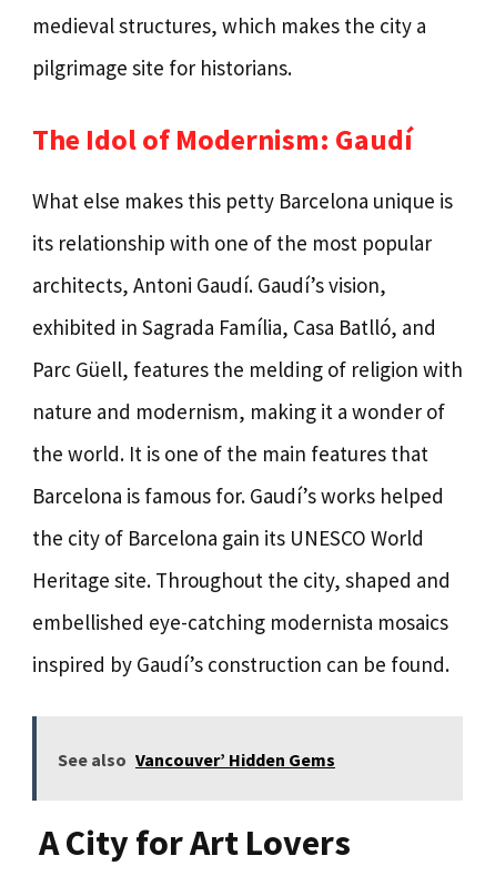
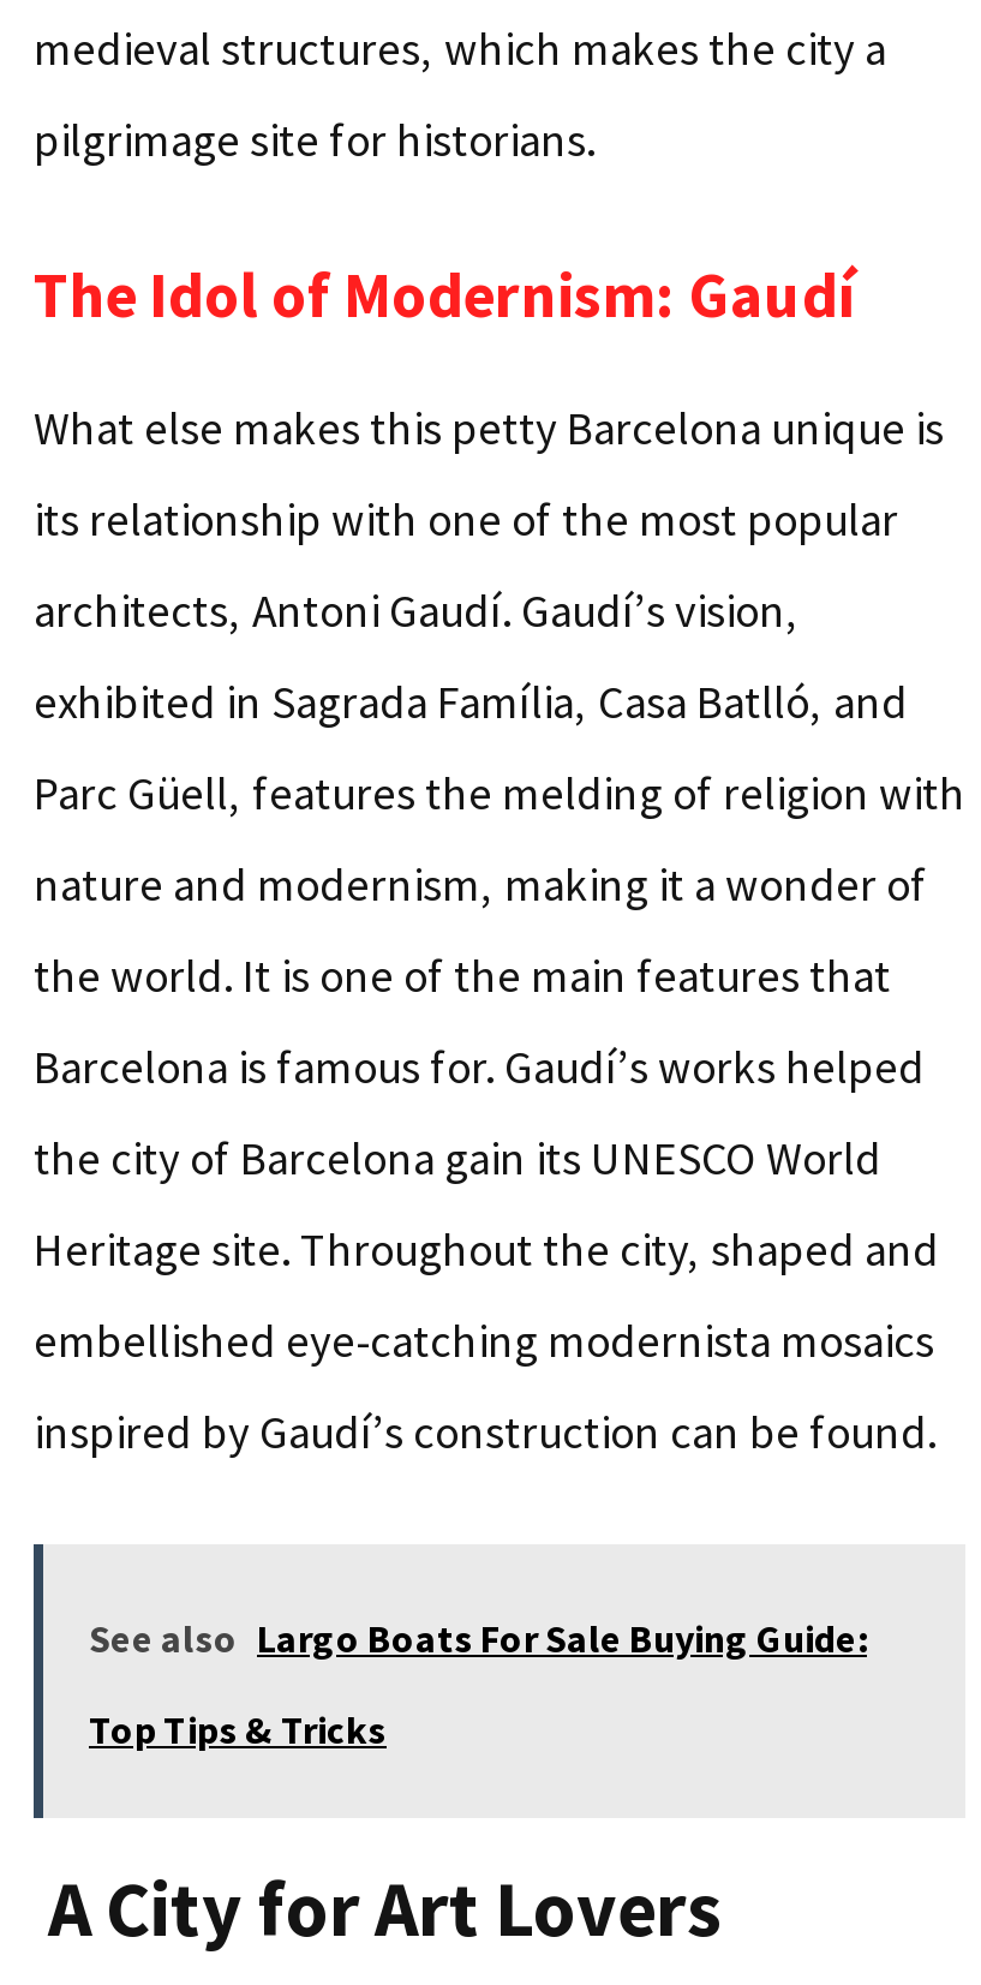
[58,748,335,771] See also Vancouver’ Hidden Gems -> [89,1614,867,1753] See also Largo Boats For Sale Buying Guide: | Top Tips & Tricks

